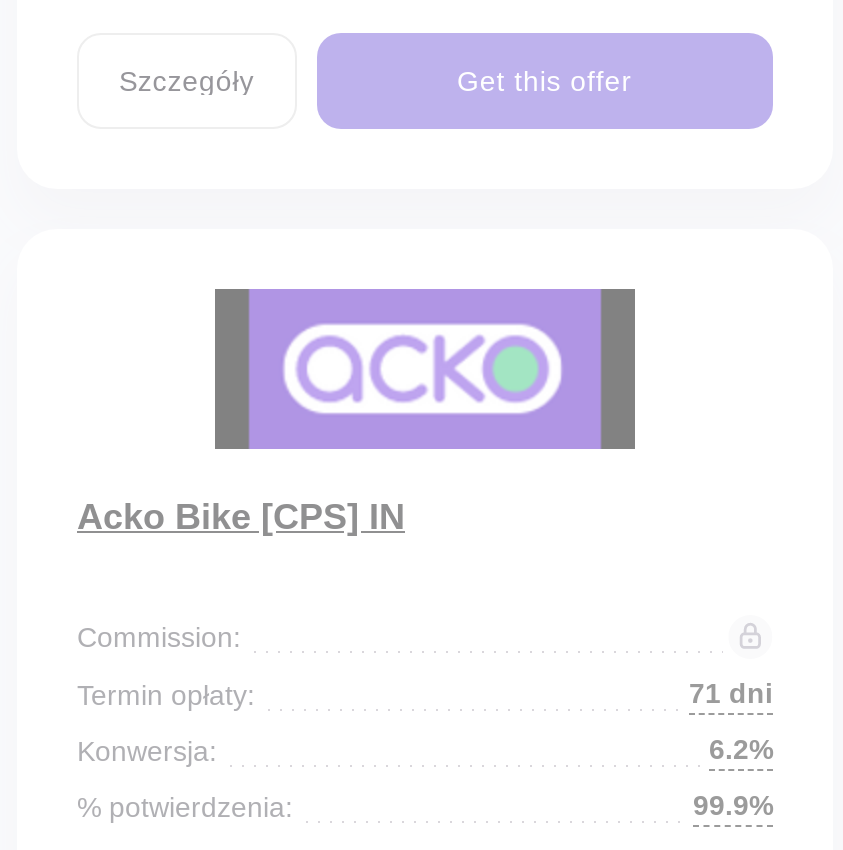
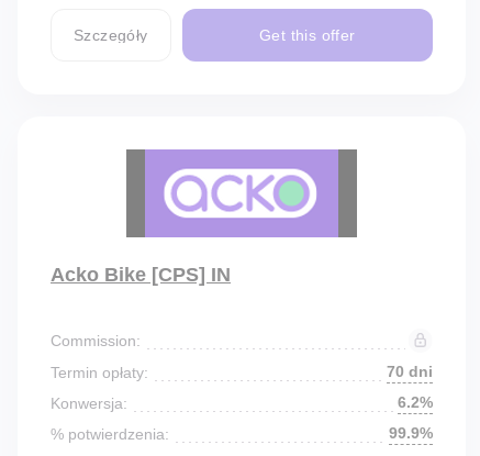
[689,677,773,709] 71 dni -> [387,363,433,380] 70 dni

